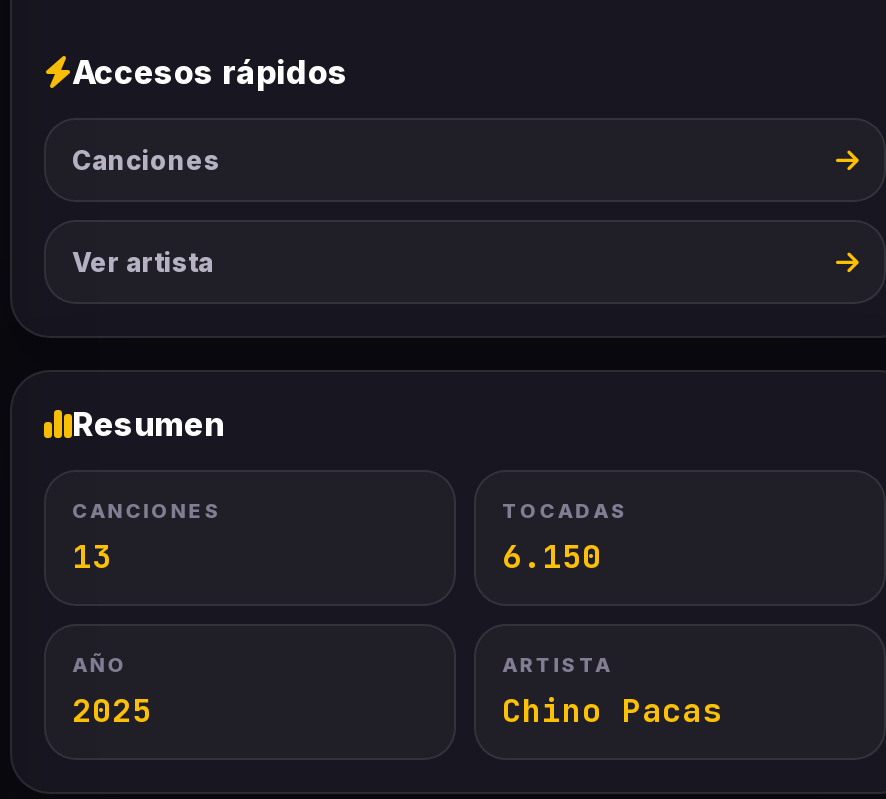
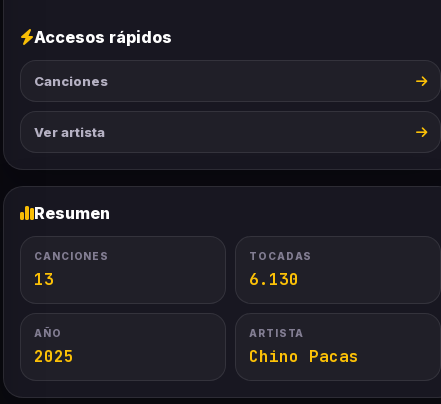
[502,536,602,578] 6.150 -> [249,269,299,290] 6.130

